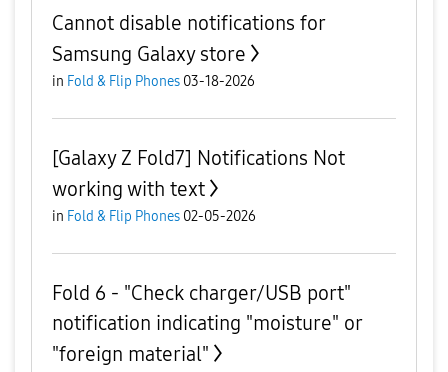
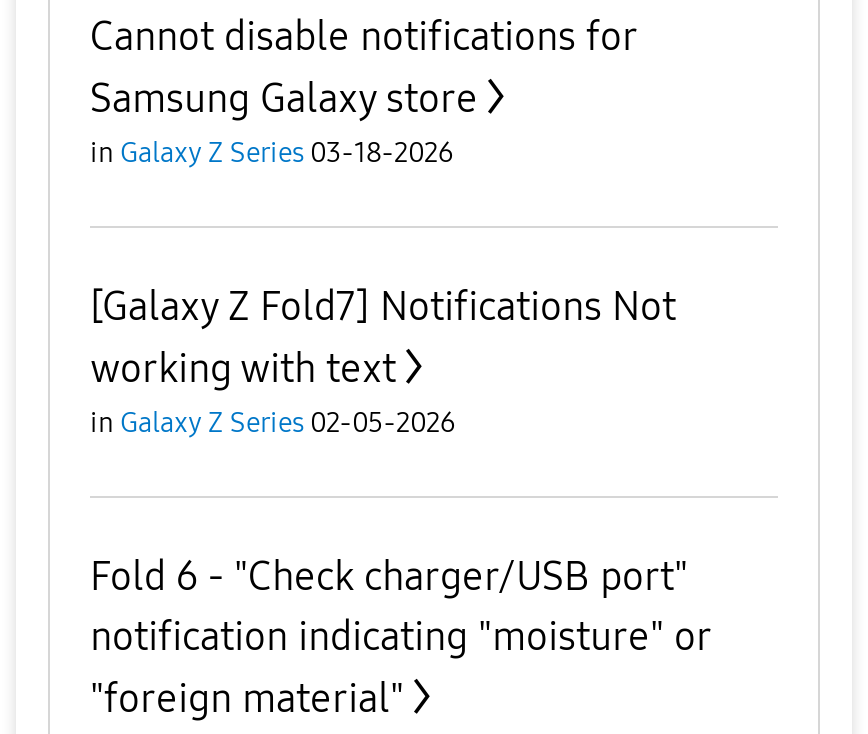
[52,73,255,90] in Fold & Flip Phones 03-18-2026 -> [90,136,454,170] in Galaxy Z Series 03-18-2026
[52,208,256,225] in Fold & Flip Phones 02-05-2026 -> [90,406,456,440] in Galaxy Z Series 02-05-2026

